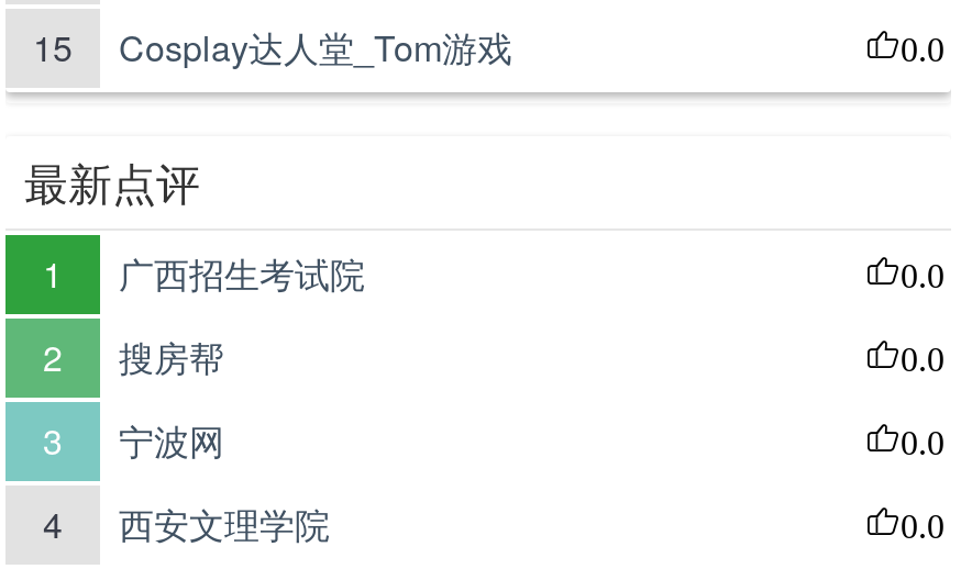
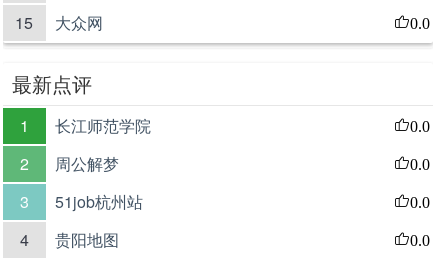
[119,23,512,73] Cosplay达人堂_Tom游戏 -> [54,11,102,34] 大众网
[119,249,365,300] 广西招生考试院 -> [54,114,150,137] 长江师范学院
[119,333,224,383] 搜房帮 -> [54,152,118,175] 周公解梦
[119,416,224,467] 宁波网 -> [54,190,142,213] 51job杭州站
[119,500,330,550] 西安文理学院 -> [54,228,118,251] 贵阳地图

